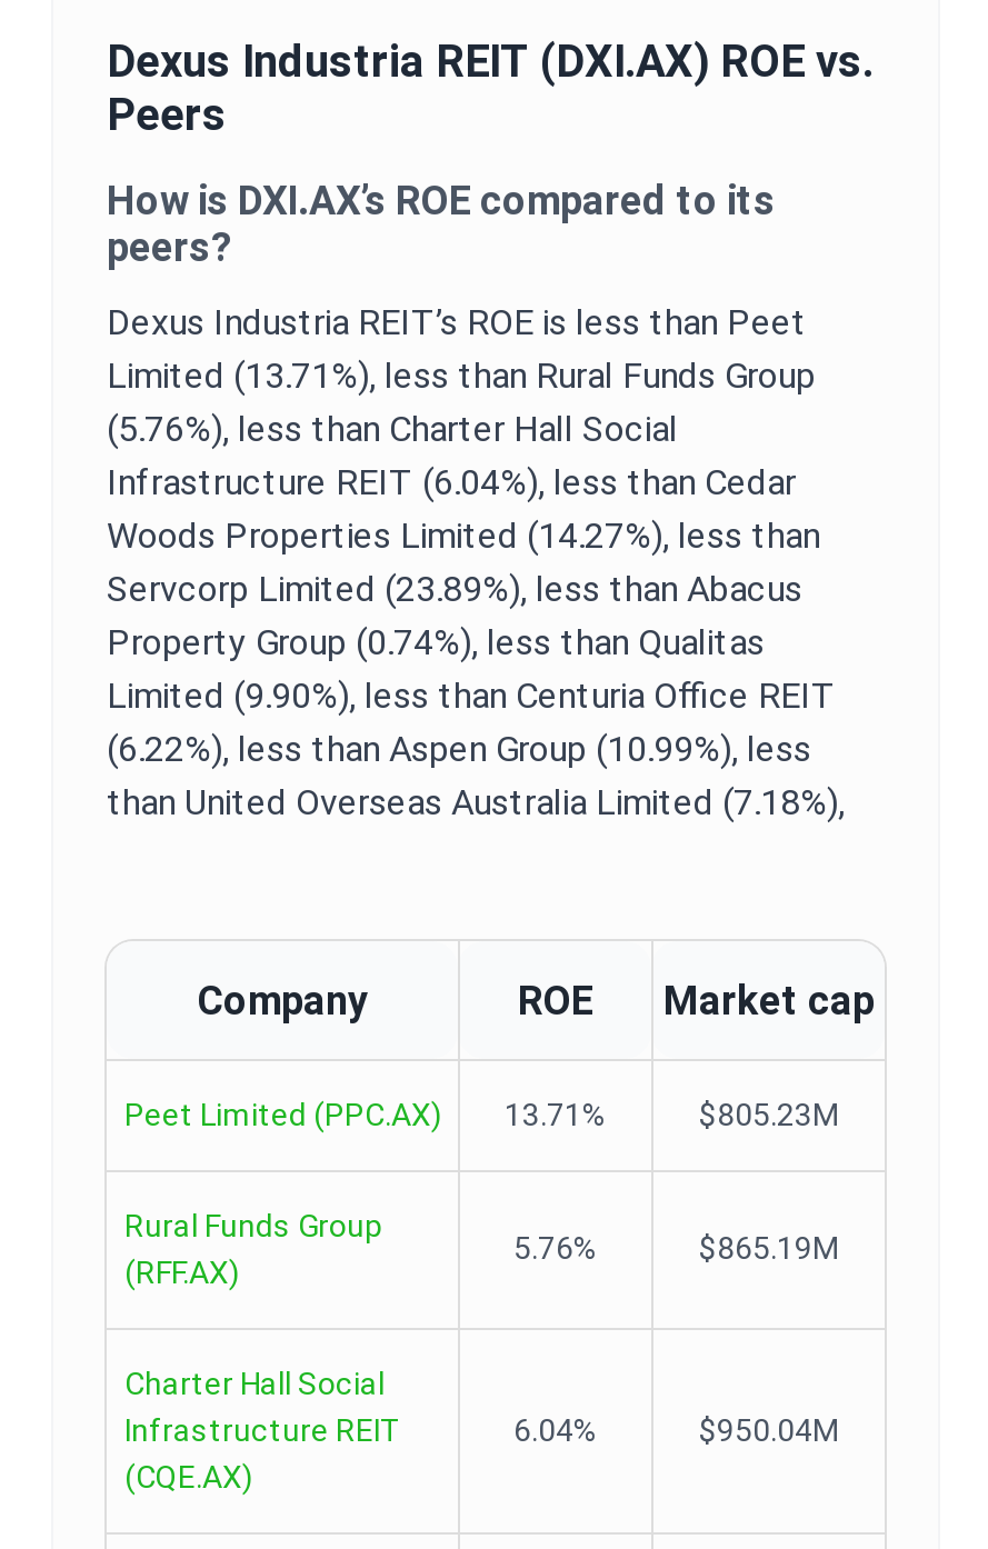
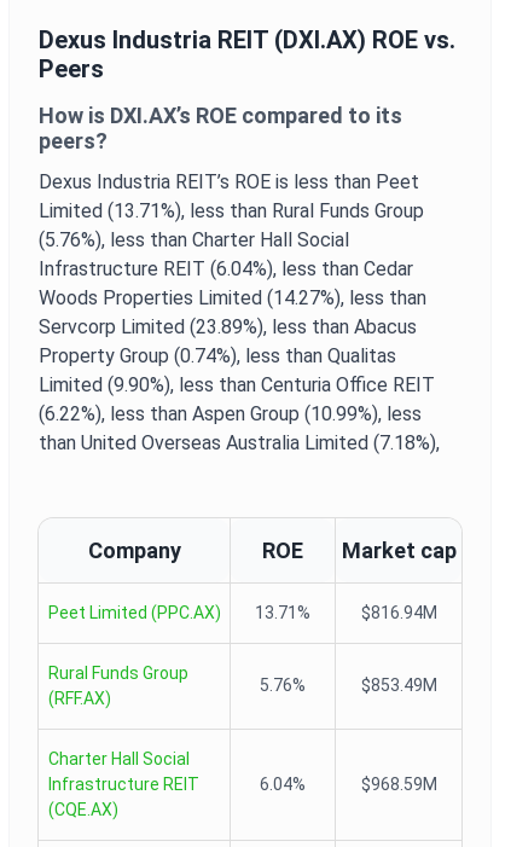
[699,1097,839,1132] $805.23M -> [361,603,437,622] $816.94M
[699,1230,839,1266] $865.19M -> [361,675,437,695] $853.49M
[699,1412,839,1448] $950.04M -> [361,775,437,794] $968.59M

